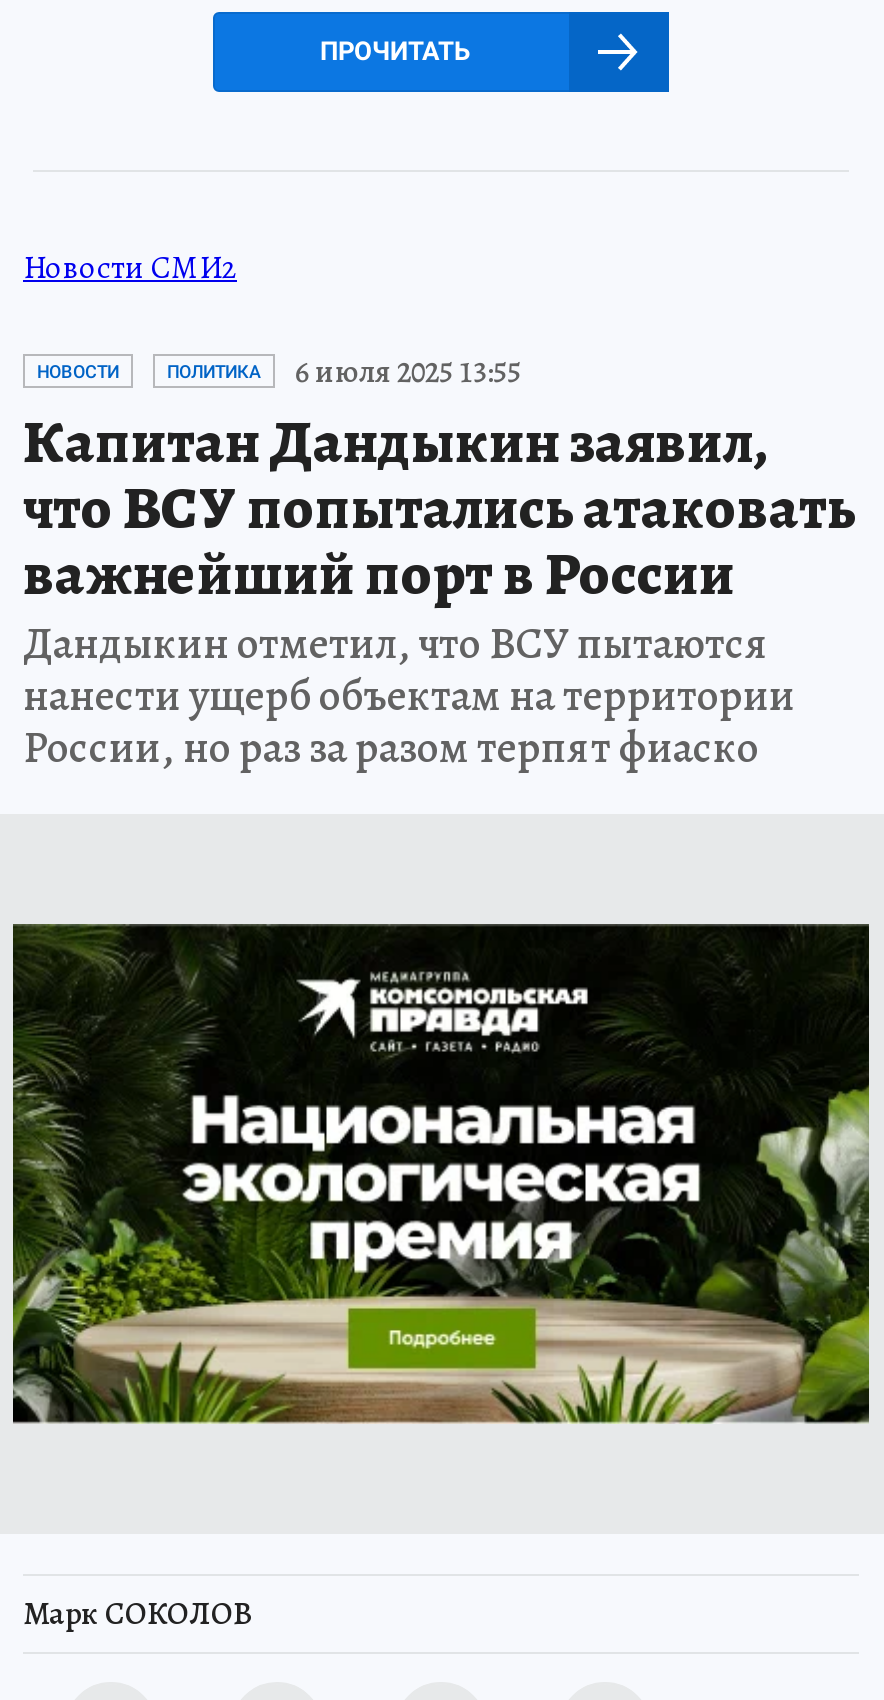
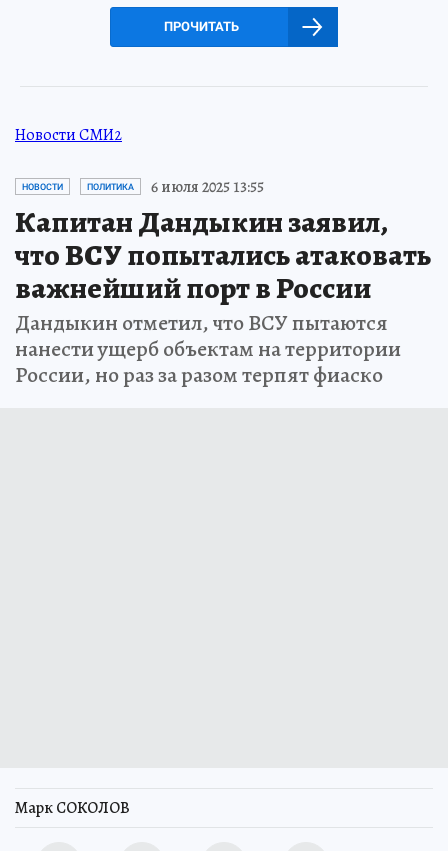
[11,922,871,1426] [image] -> none

